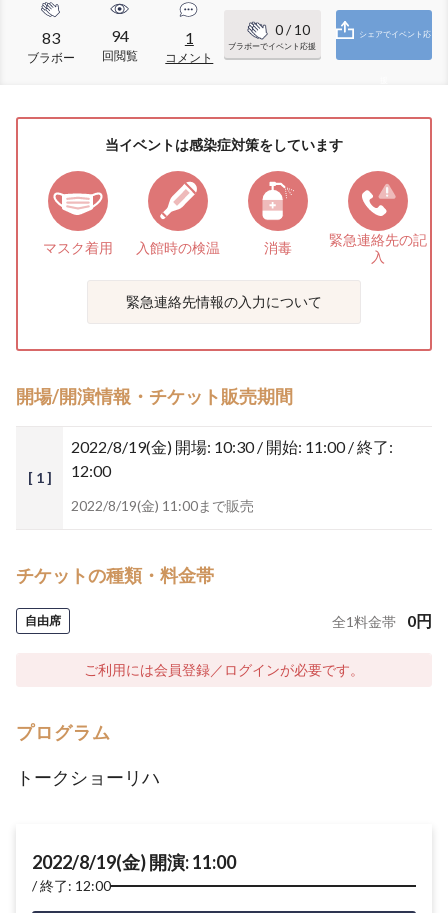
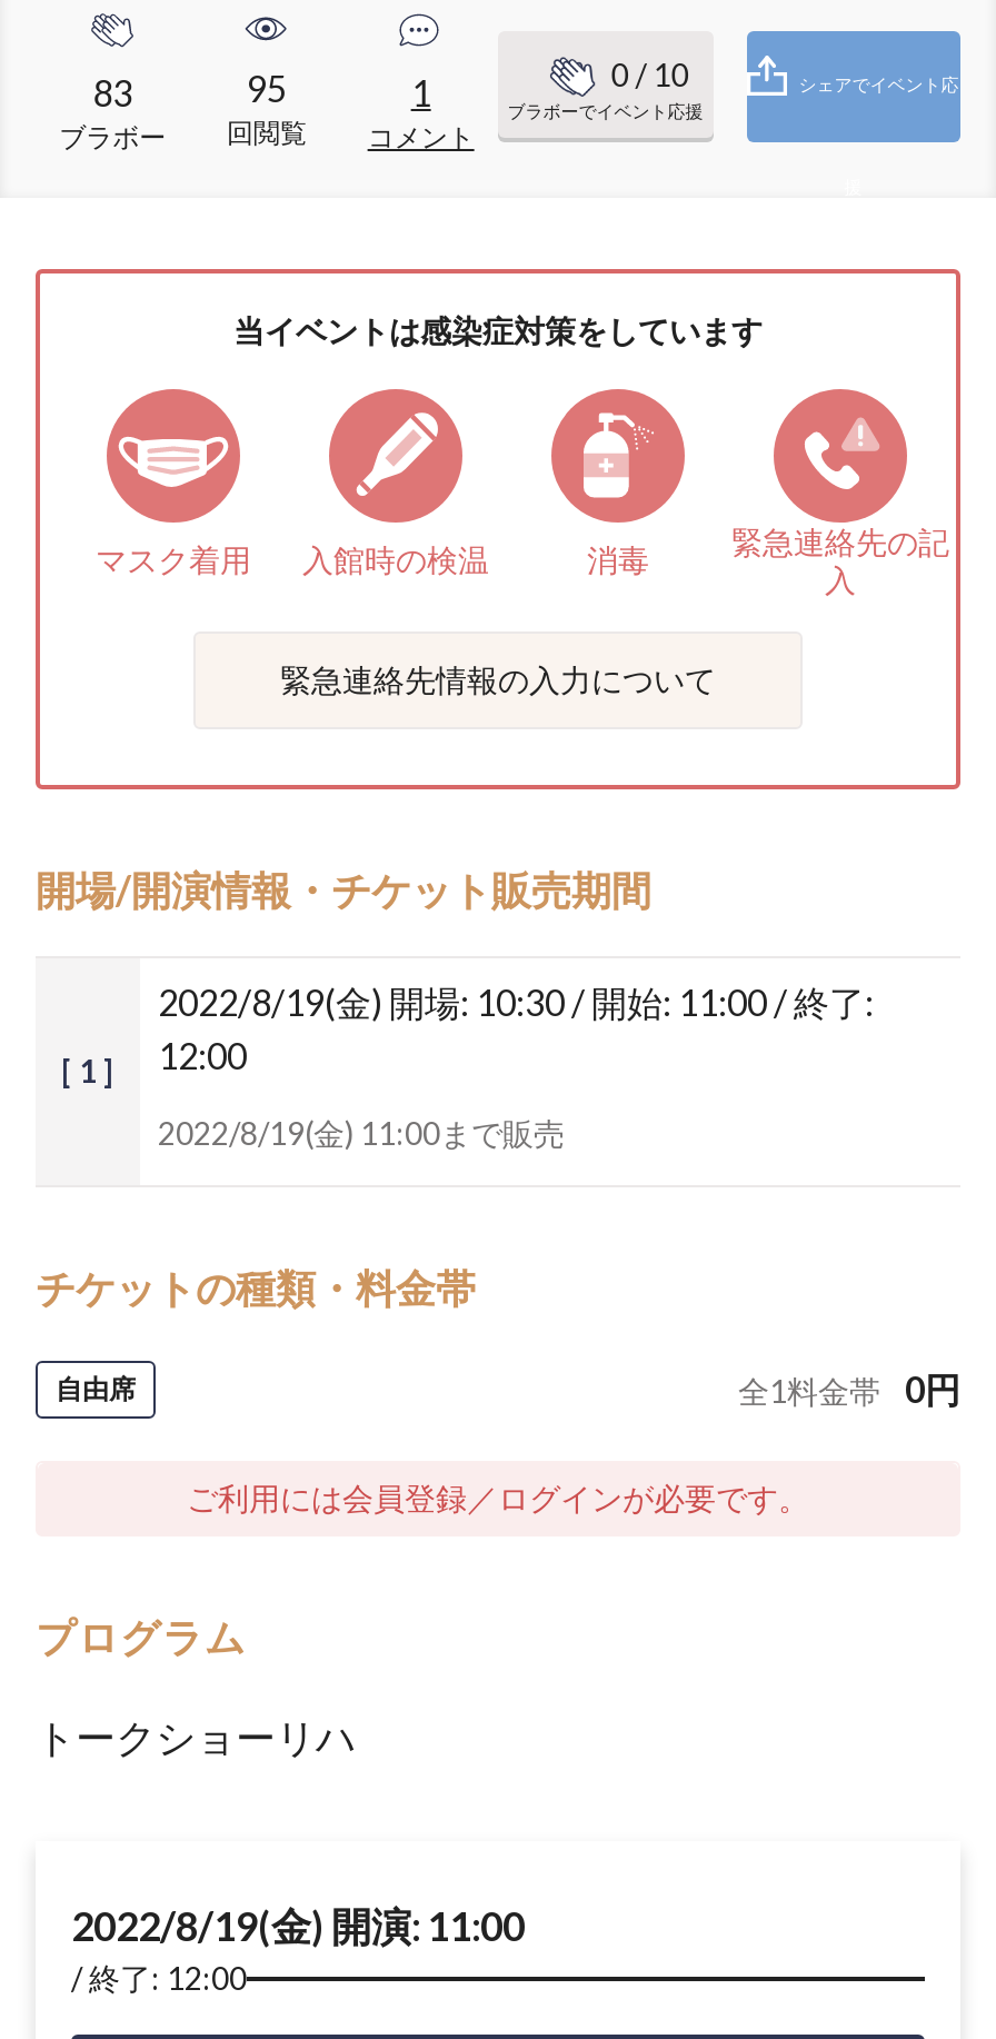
[111,26,129,45] 94 -> [247,67,287,109] 95

